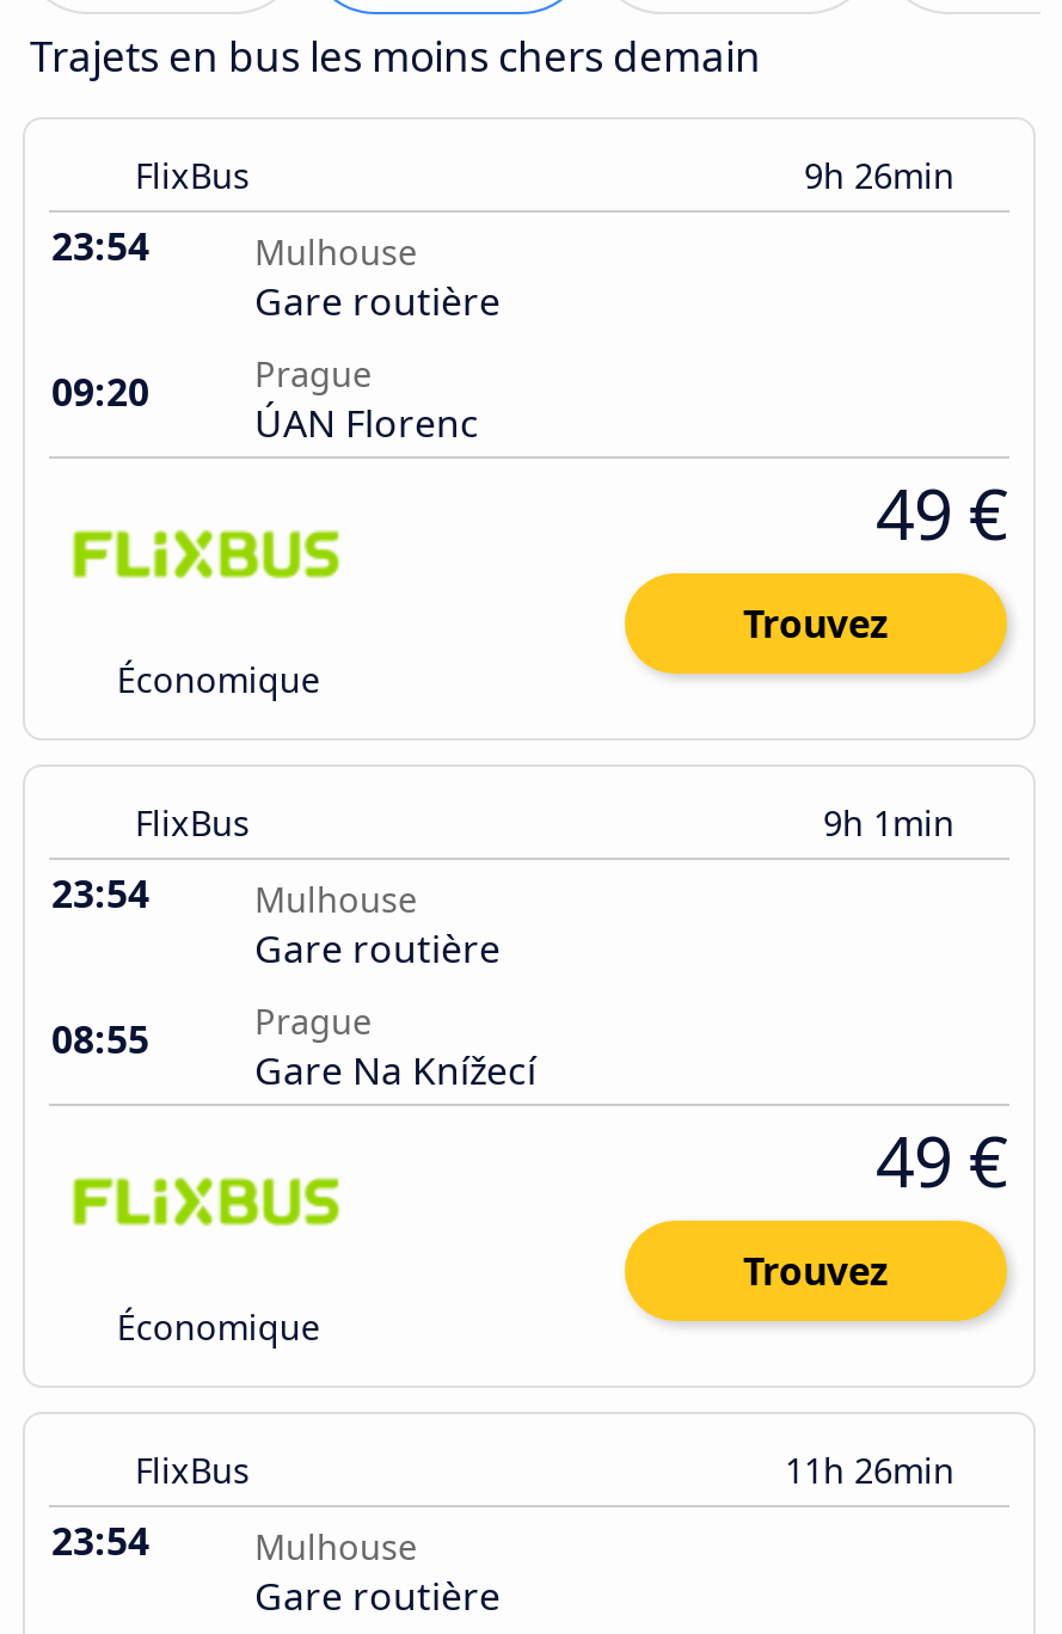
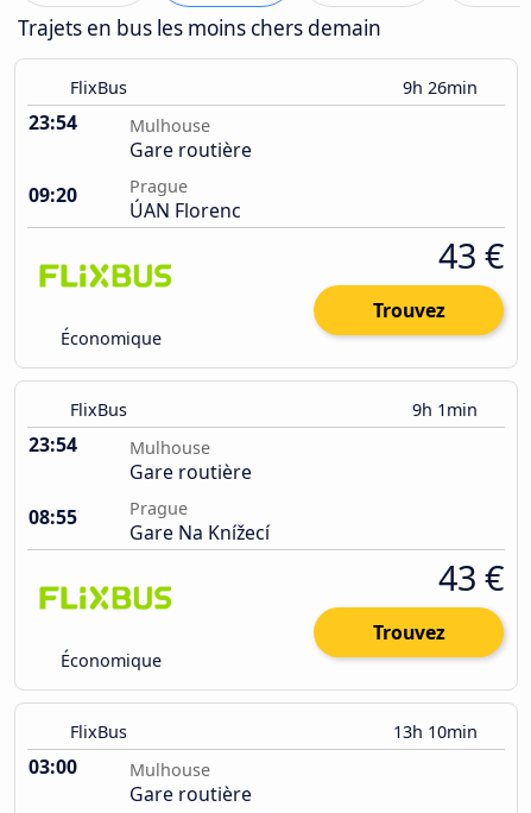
[876,466,1007,559] 49 € -> [438,232,504,278] 43 €
[876,1114,1007,1207] 49 € -> [438,554,504,600] 43 €
[51,1448,964,1568] 11h 26min | 23:54 -> [29,721,482,780] 13h 10min | 03:00

